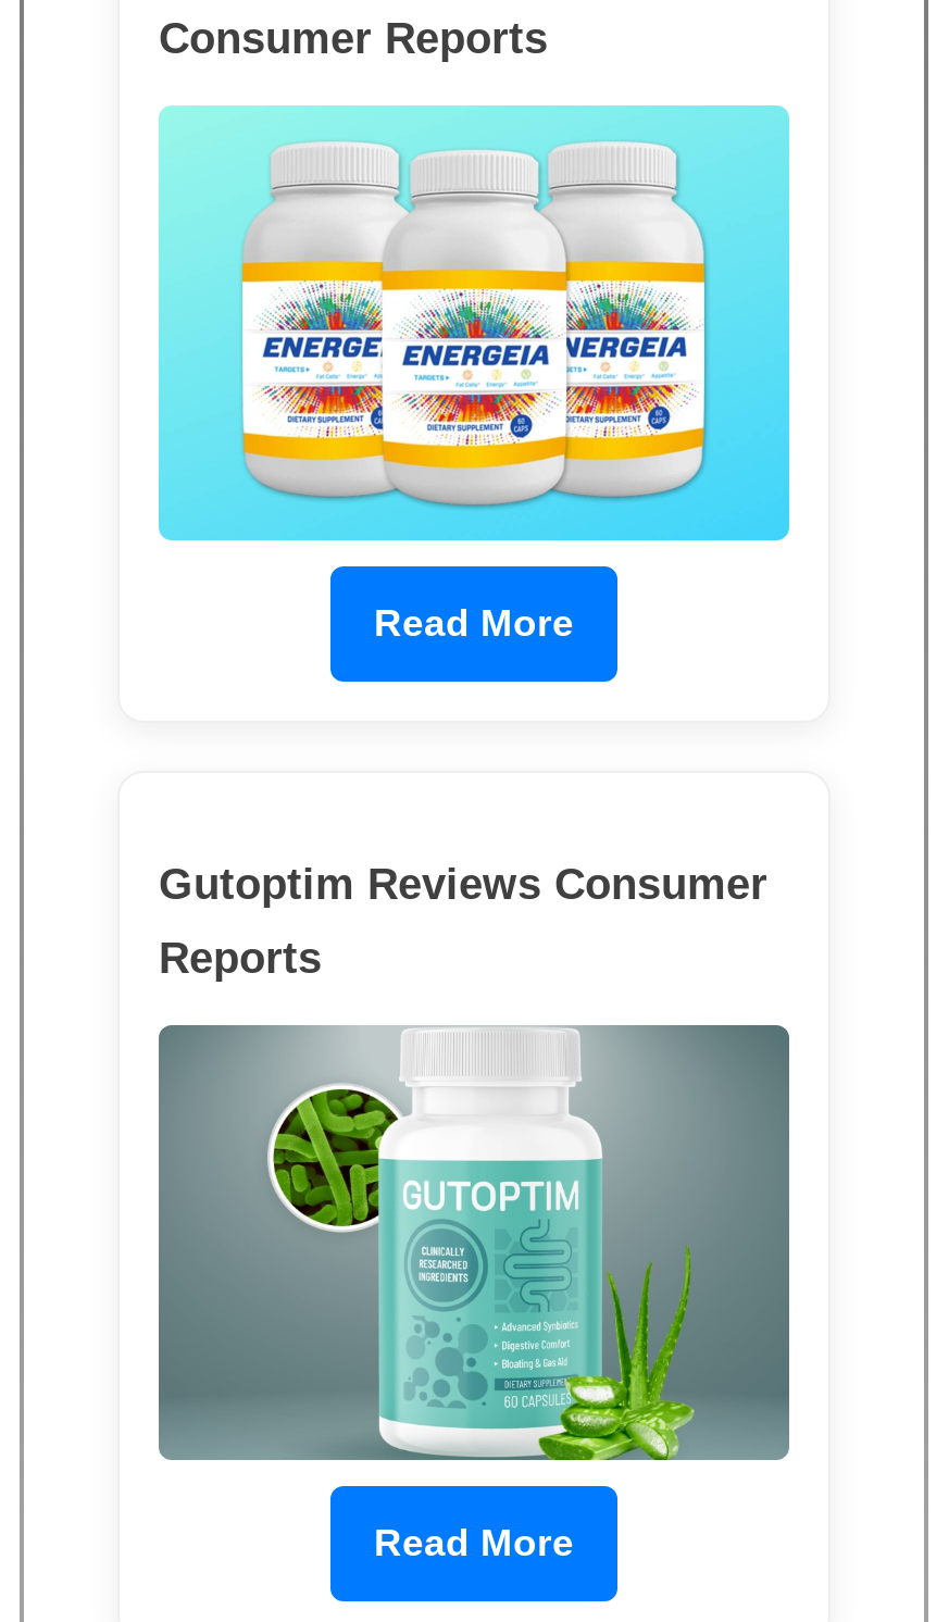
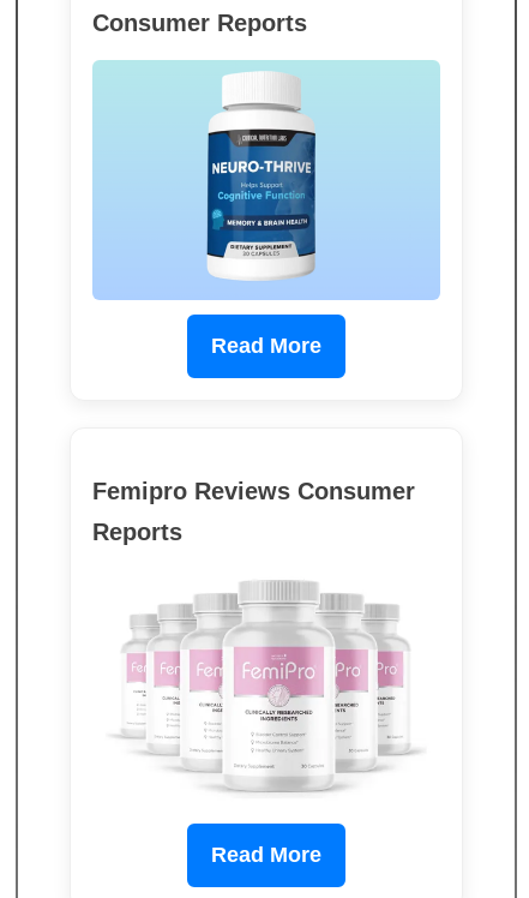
[159,107,789,541] [image] -> [94,62,439,300] [image]
[159,860,767,908] Gutoptim Reviews Consumer -> [92,477,415,504] Femipro Reviews Consumer
[157,1024,791,1463] [image] -> [92,569,440,809] [image]

